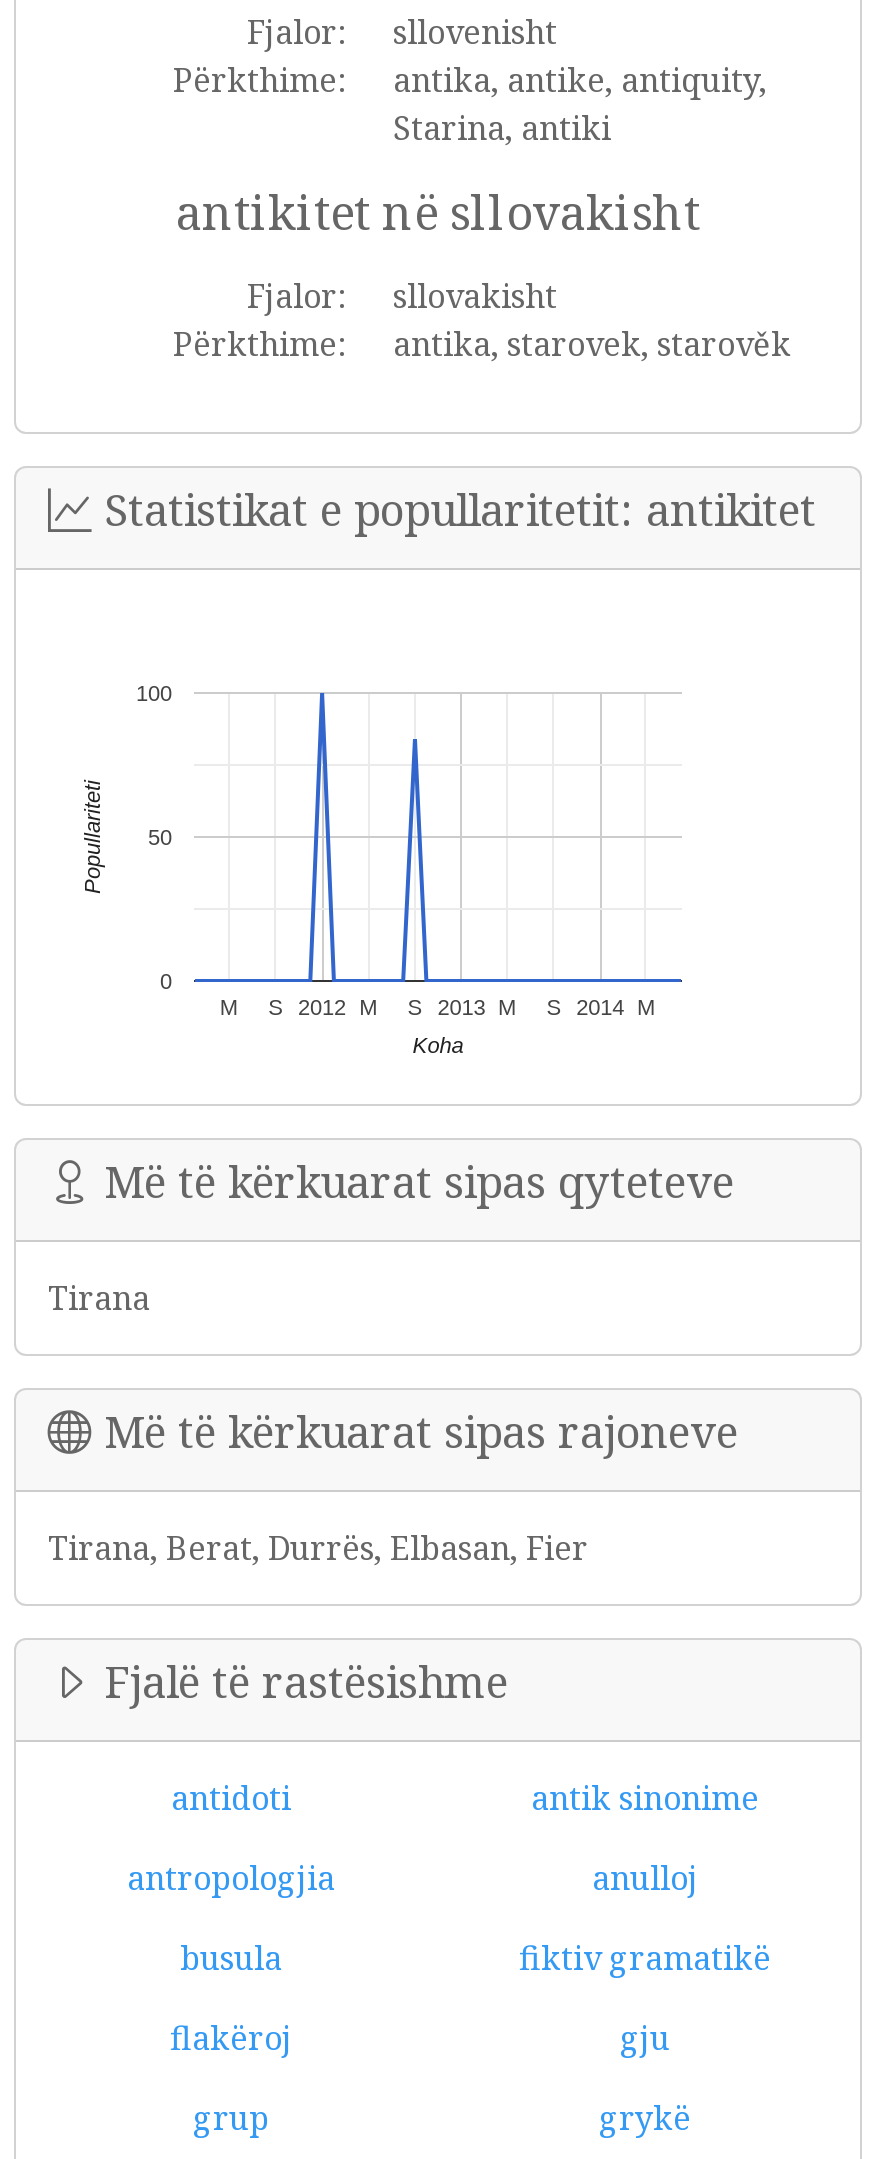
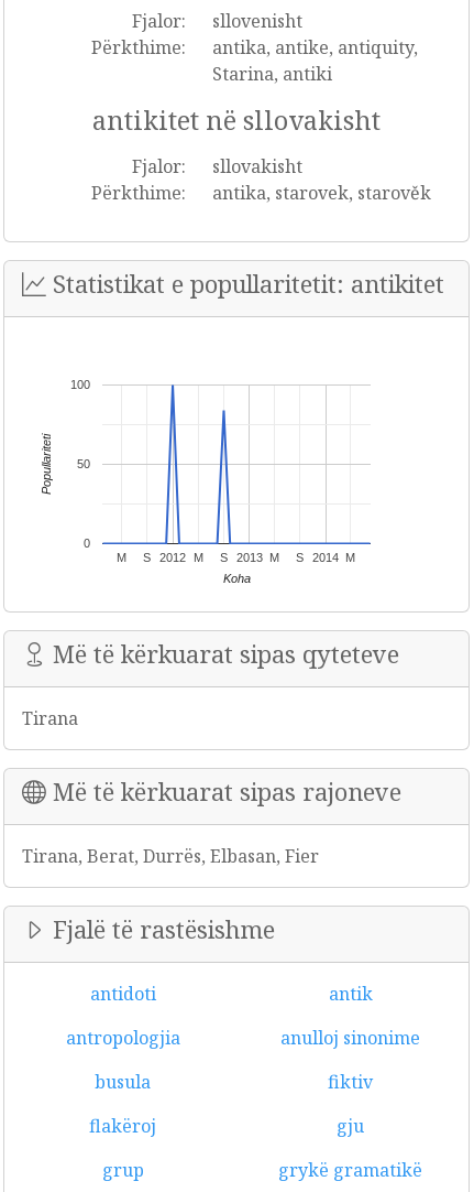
[531,1776,759,1820] antik sinonime -> [328,982,372,1006] antik
[592,1856,698,1900] anulloj -> [280,1026,420,1050] anulloj sinonime
[519,1936,771,1980] fiktiv gramatikë -> [328,1070,373,1094] fiktiv
[599,2096,691,2140] grykë -> [278,1158,422,1182] grykë gramatikë

